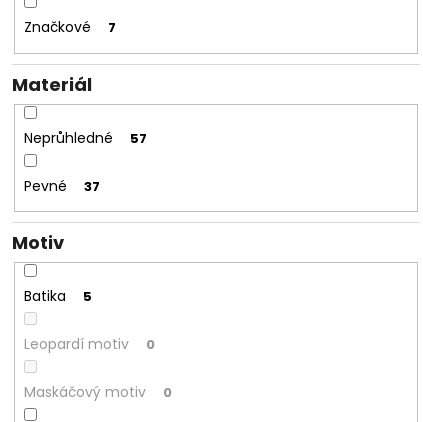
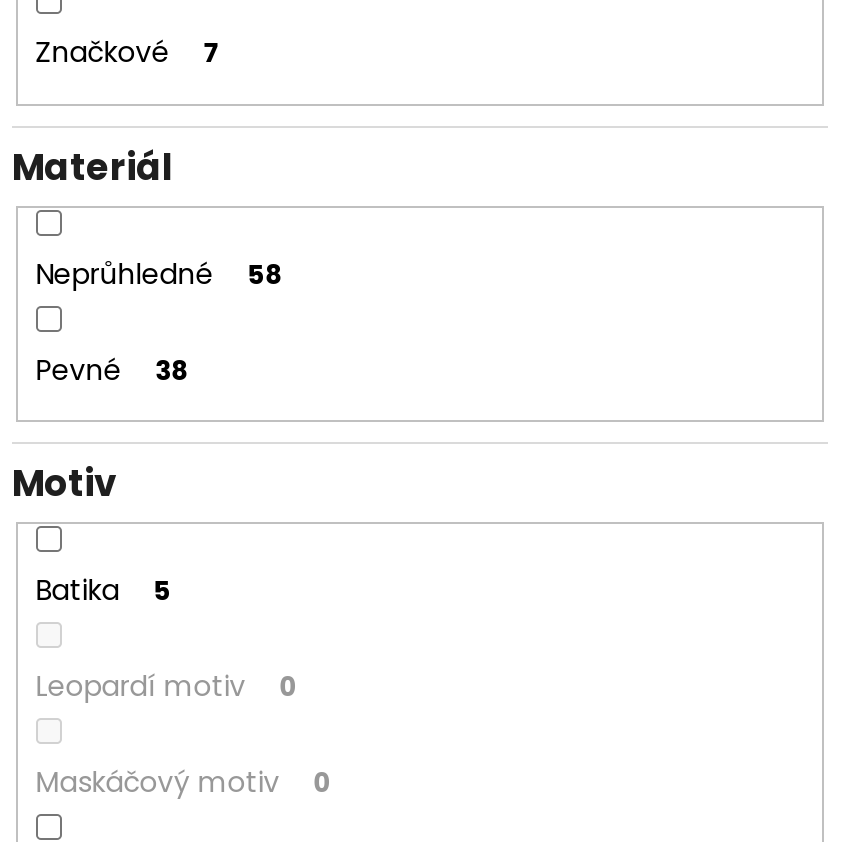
[24,128,147,148] Neprůhledné 57 -> [36,254,282,294] Neprůhledné 58
[24,176,100,196] Pevné 37 -> [36,350,188,390] Pevné 38

